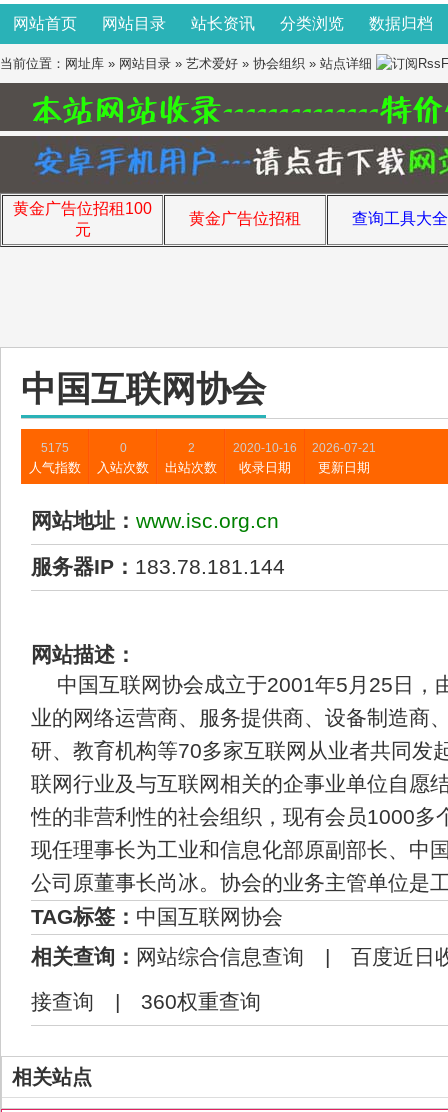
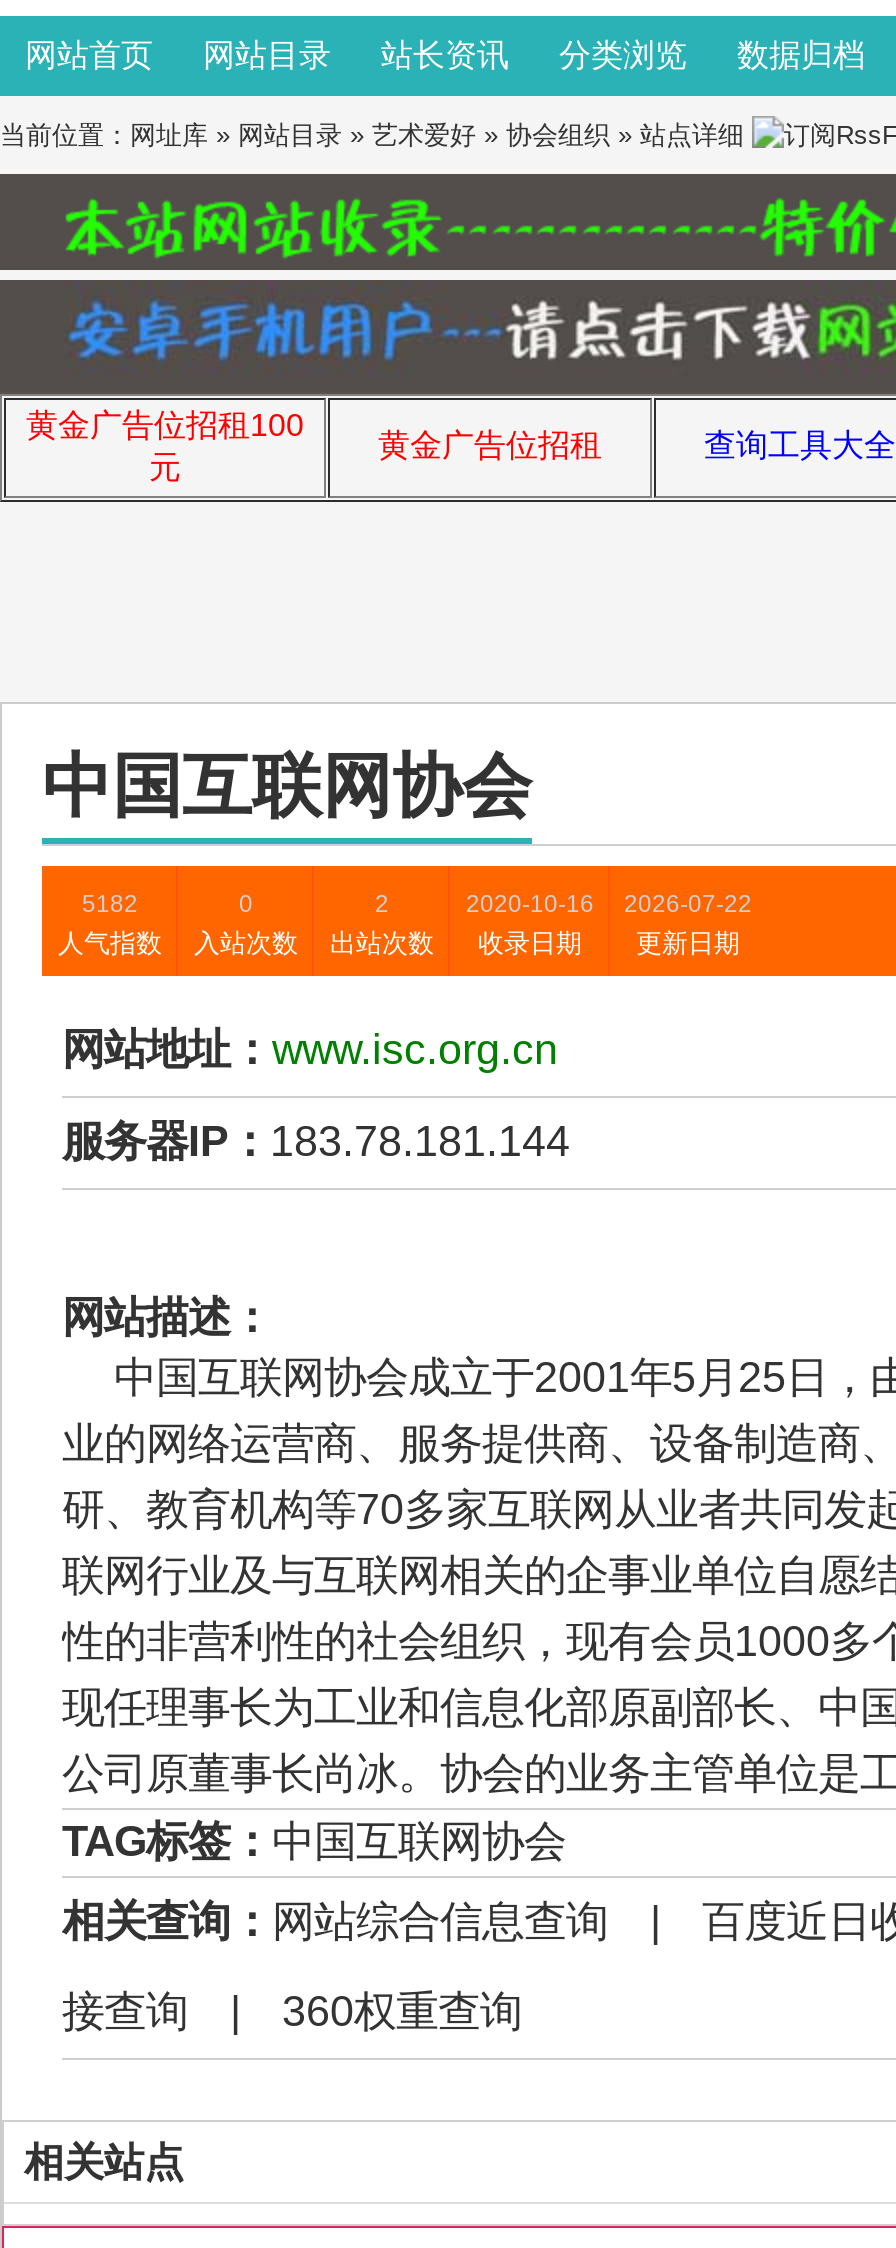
[41,441,69,455] 5175 -> [82,890,138,918] 5182
[233,441,376,455] 2020-10-16 2026-07-21 -> [466,890,752,918] 2020-10-16 2026-07-22

